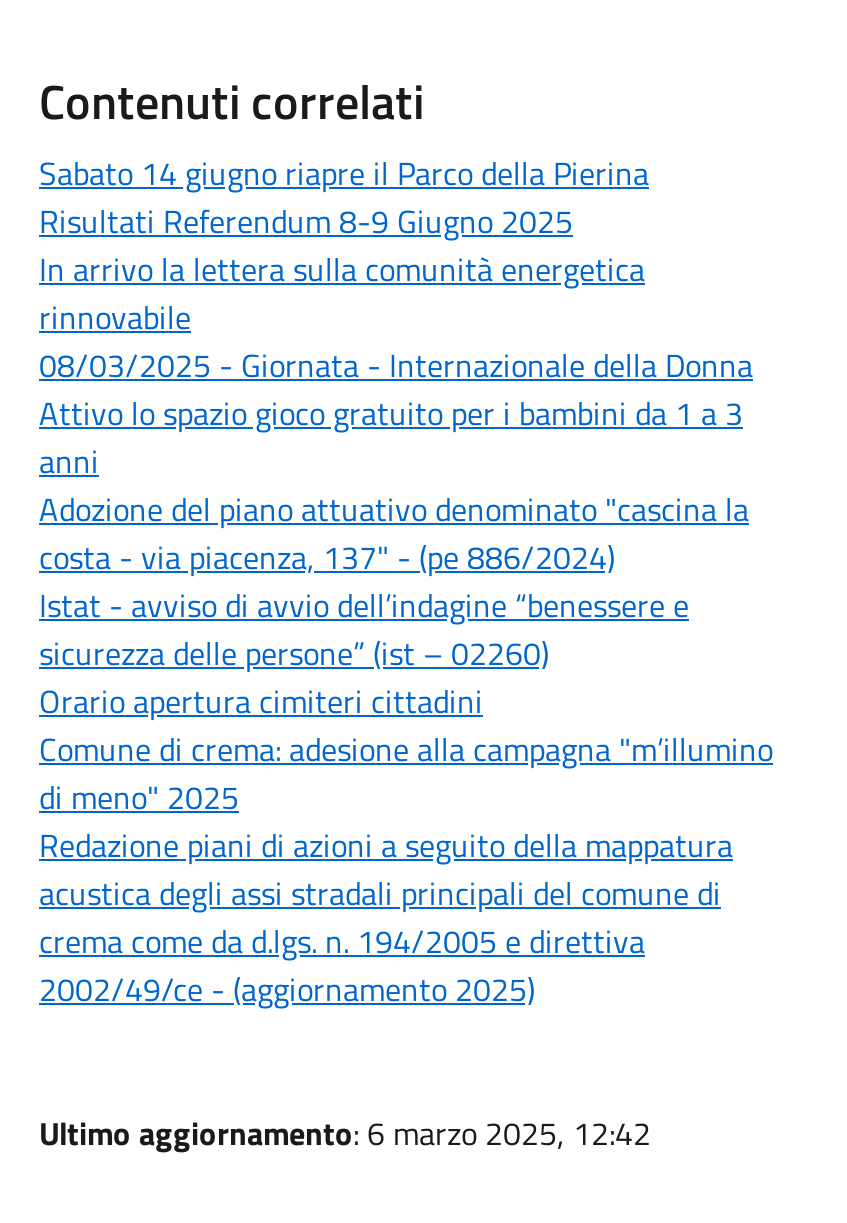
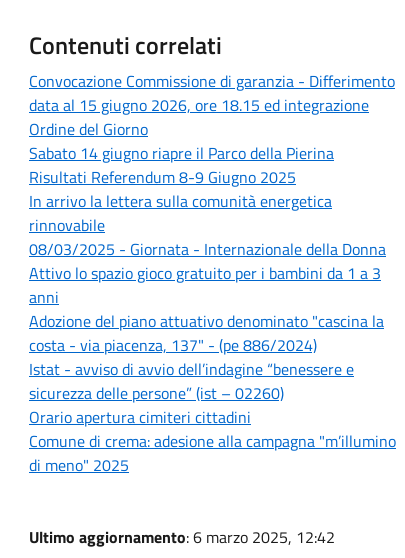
none -> [29,69,395,141] Convocazione Commissione di garanzia - Differimento | data al 15 giugno 2026, ore 18.15 ed integrazione | Ordine del Giorno
moved [39,148,773,820] -> [29,141,396,477]: Sabato 14 giugno riapre il Parco della Pierina | Risultati Referendum 8-9 Giugno 2025 | In arrivo la lettera sulla comunità energetica | ... | Comune di crema: adesione alla campagna "m’illumino | di meno" 2025
[39,820,733,1012] Redazione piani di azioni a seguito della mappatura | acustica degli assi stradali principali del comune di | crema come da d.lgs. n. 194/2005 e direttiva | 2002/49/ce - (aggiornamento 2025) -> none

